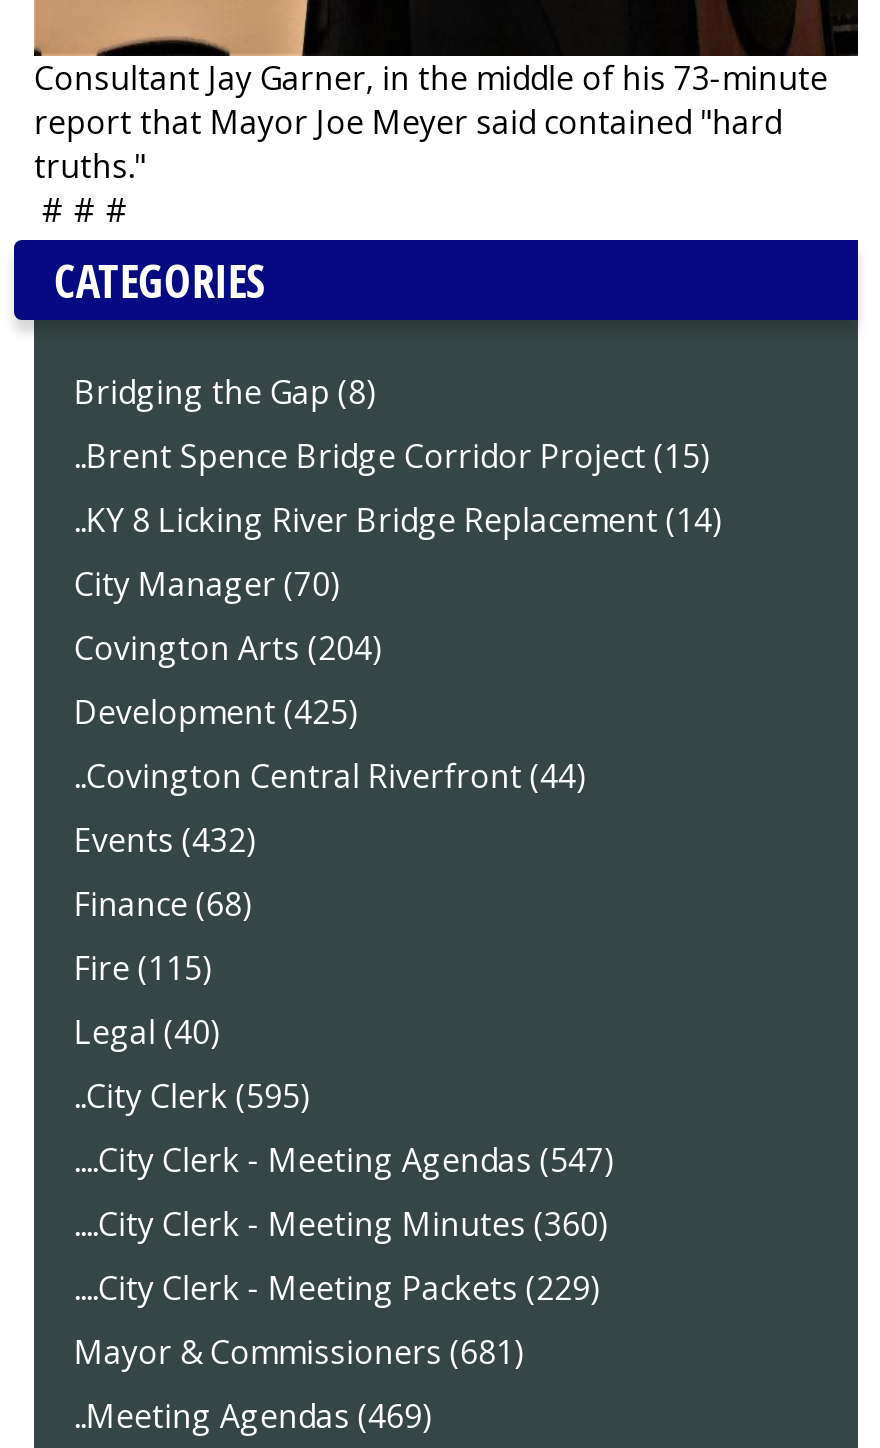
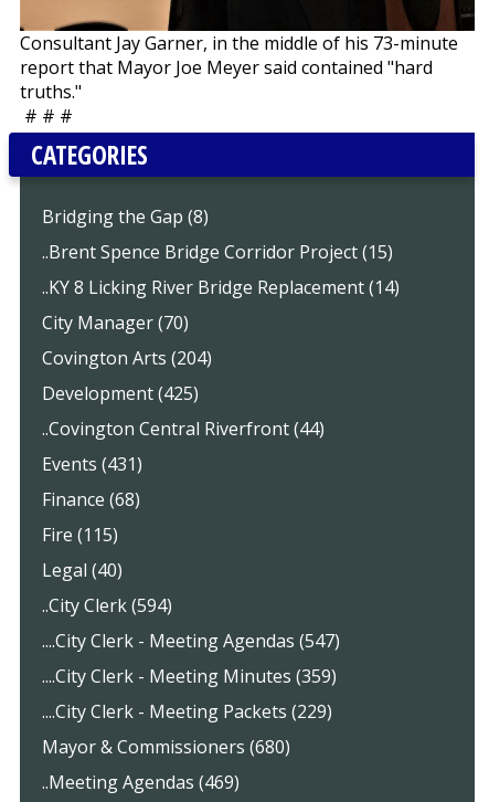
[74,818,256,862] Events (432) -> [42,452,142,476] Events (431)
[74,1074,310,1118] ..City Clerk (595) -> [42,593,172,617] ..City Clerk (594)
[74,1202,608,1246] ....City Clerk - Meeting Minutes (360) -> [42,664,336,688] ....City Clerk - Meeting Minutes (359)
[74,1330,524,1374] Mayor & Commissioners (681) -> [42,735,290,759] Mayor & Commissioners (680)

